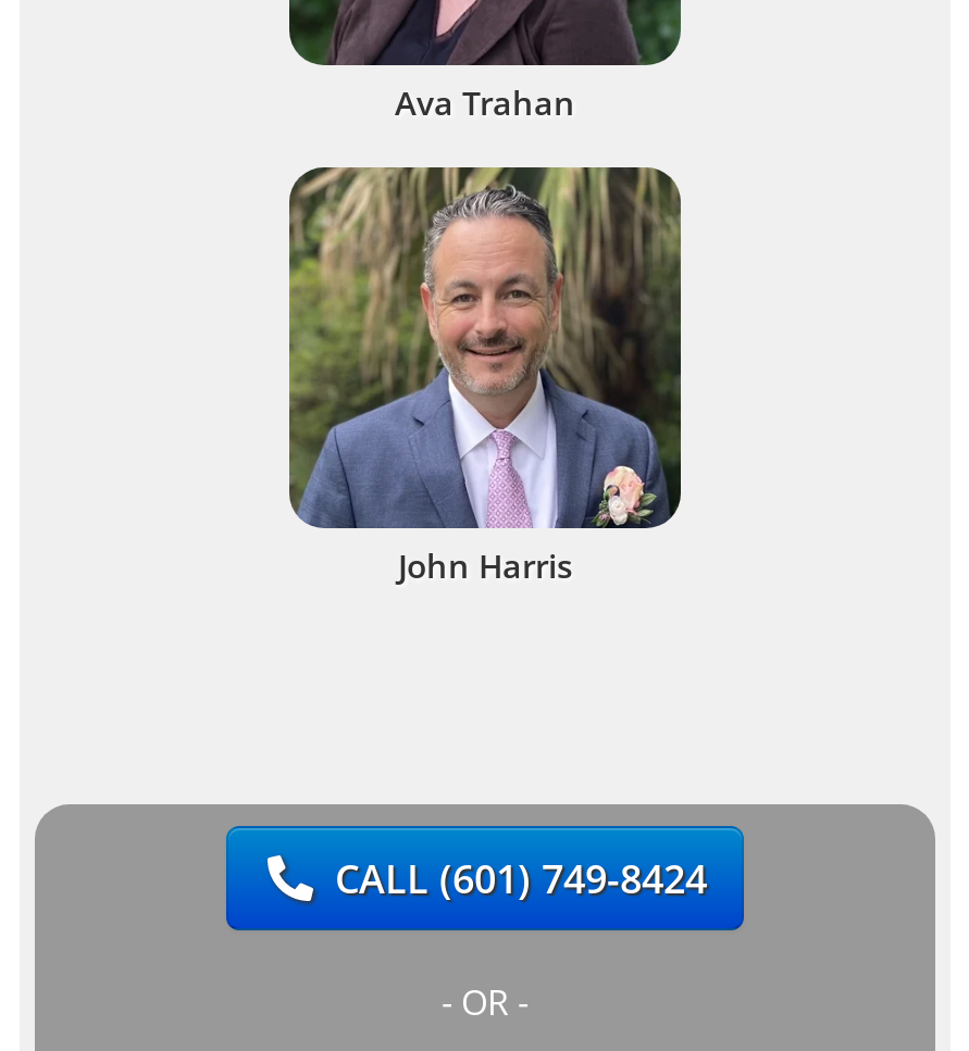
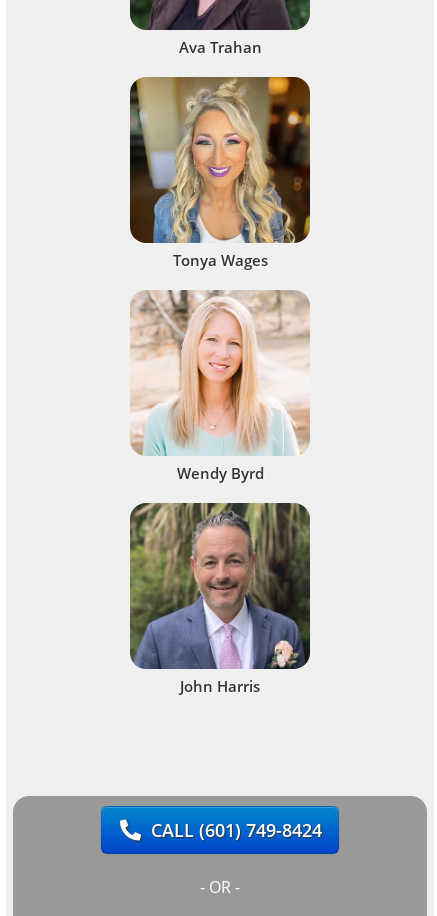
none -> [130,76,311,270] [image] | Tonya Wages
none -> [130,289,310,483] [image] | Wendy Byrd

